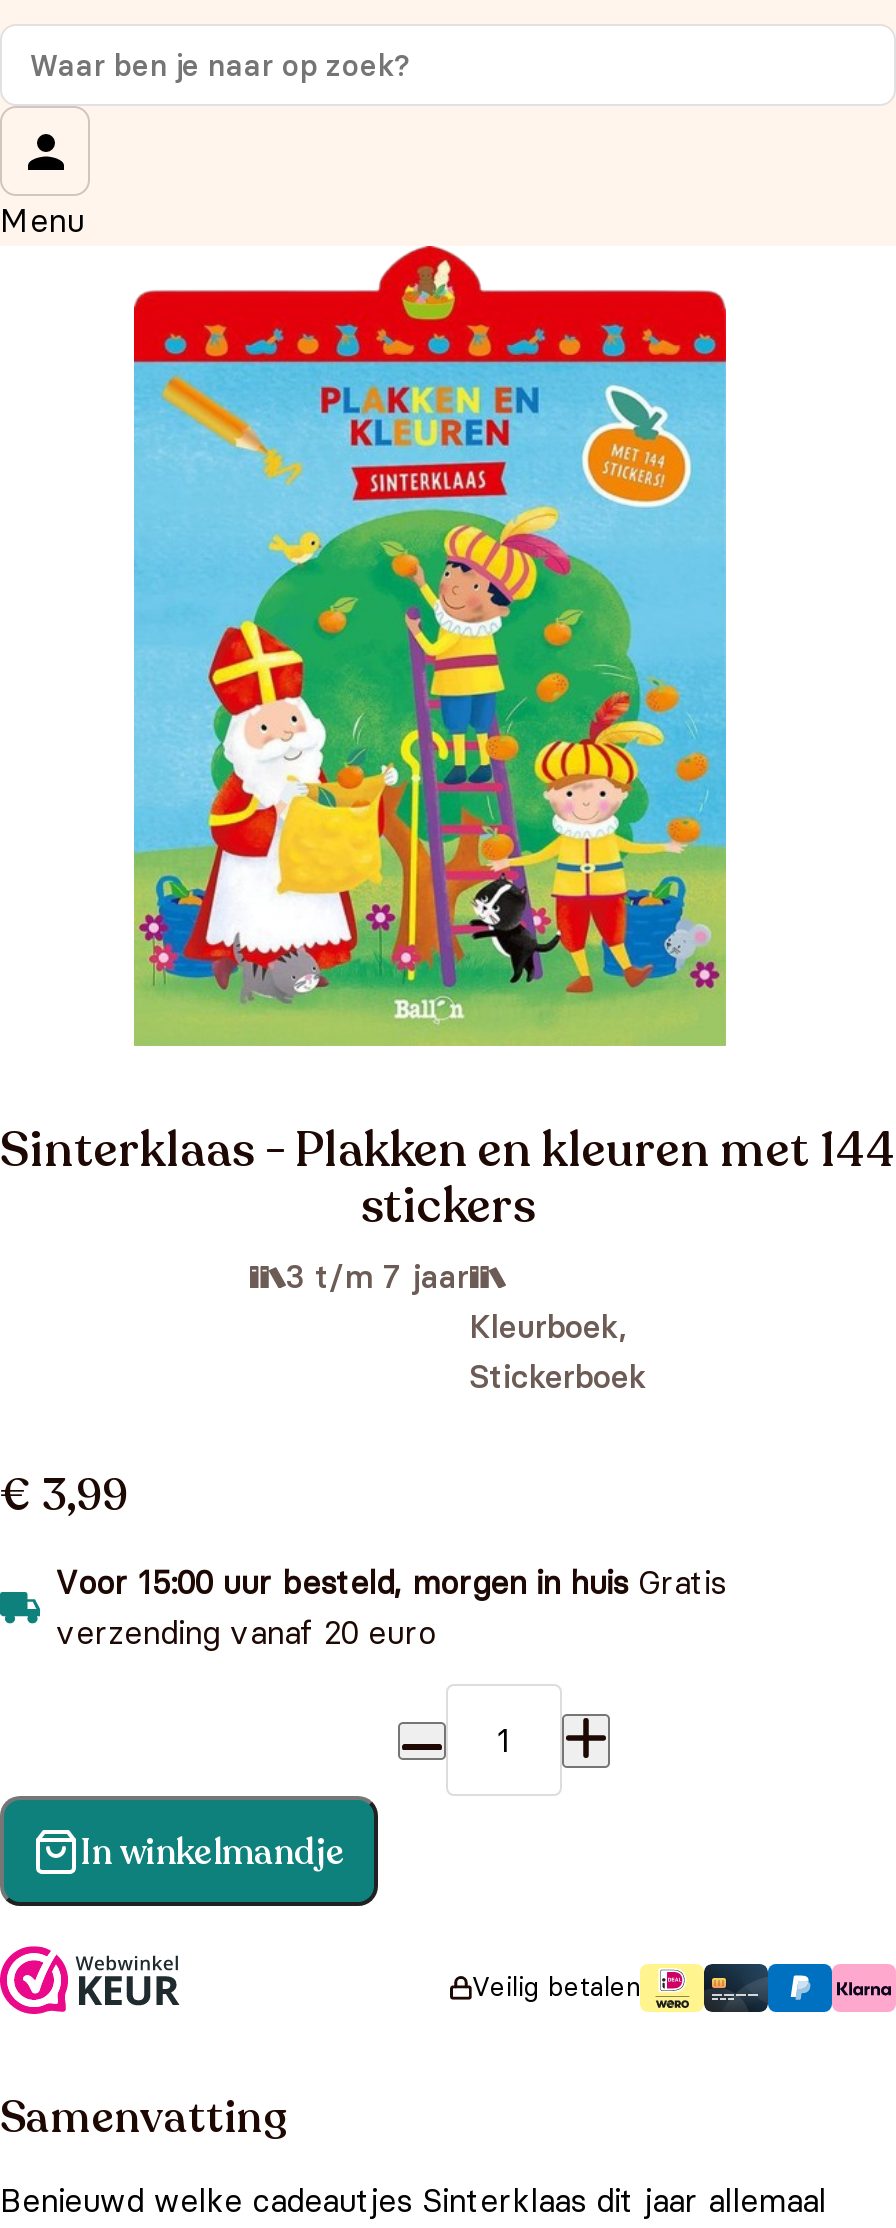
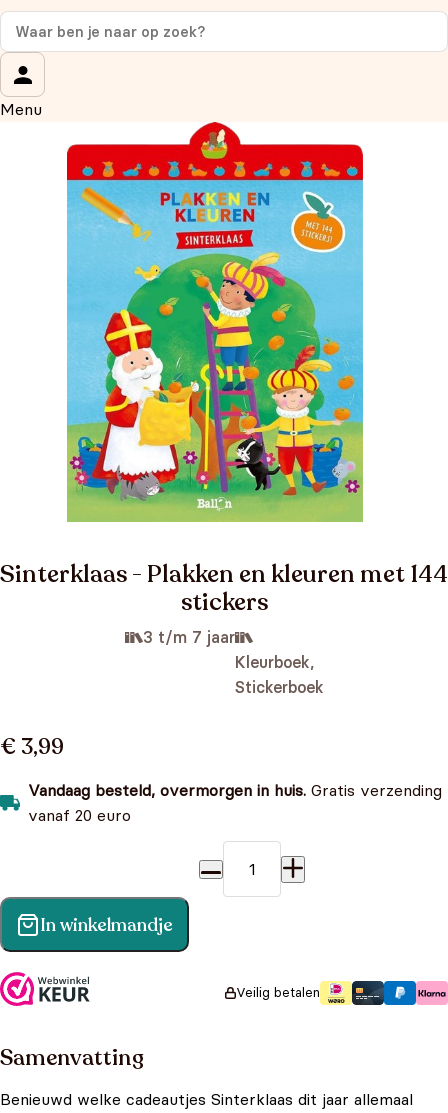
[56,1563,726,1653] Voor 15:00 uur besteld, morgen in huis Gratis | verzending vanaf 20 euro -> [28,780,442,825] Vandaag besteld, overmorgen in huis. Gratis verzending | vanaf 20 euro

